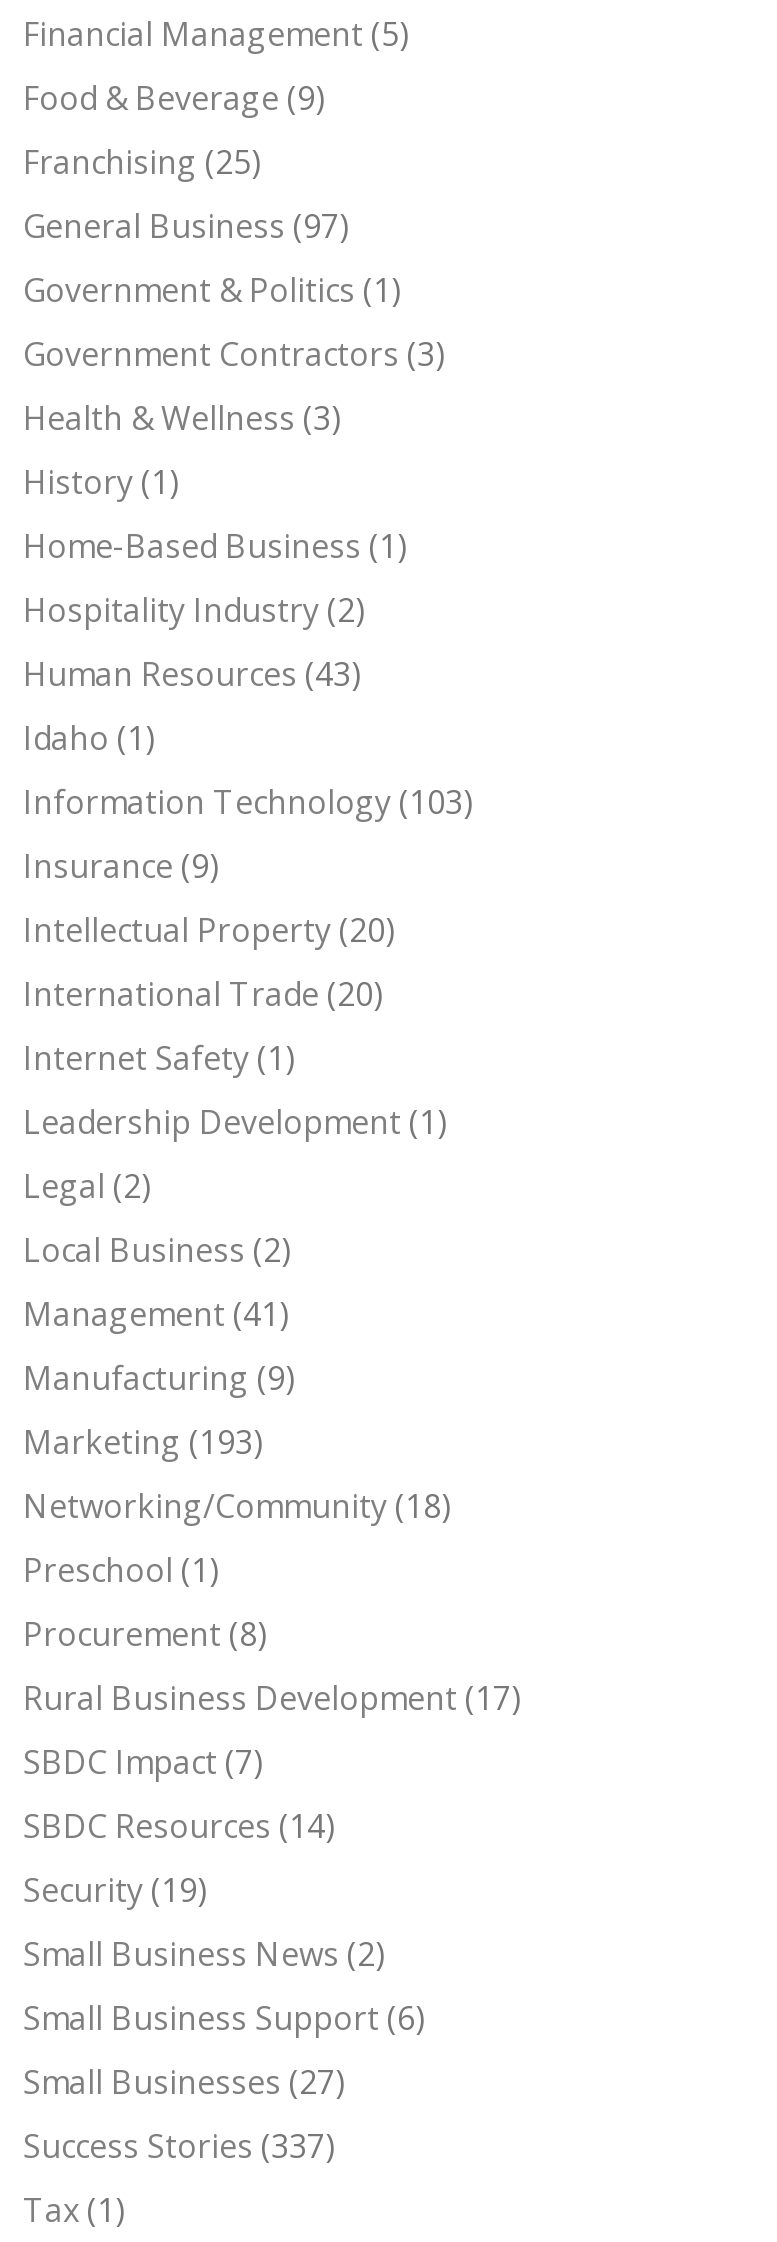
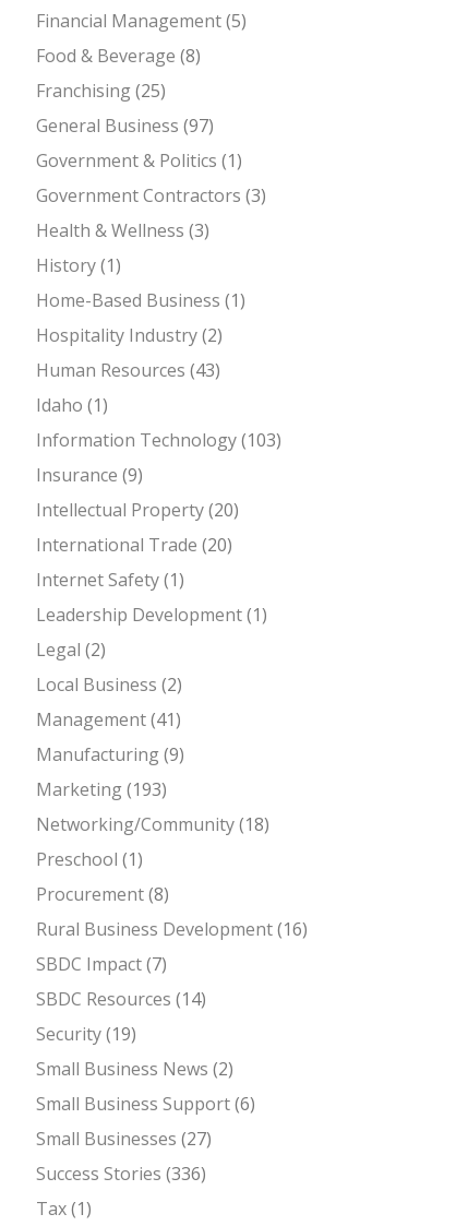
[23,75,325,119] Food & Beverage (9) -> [36,43,201,67] Food & Beverage (8)
[23,1675,521,1719] Rural Business Development (17) -> [36,916,308,941] Rural Business Development (16)
[23,2123,335,2167] Success Stories (337) -> [36,1161,206,1185] Success Stories (336)

